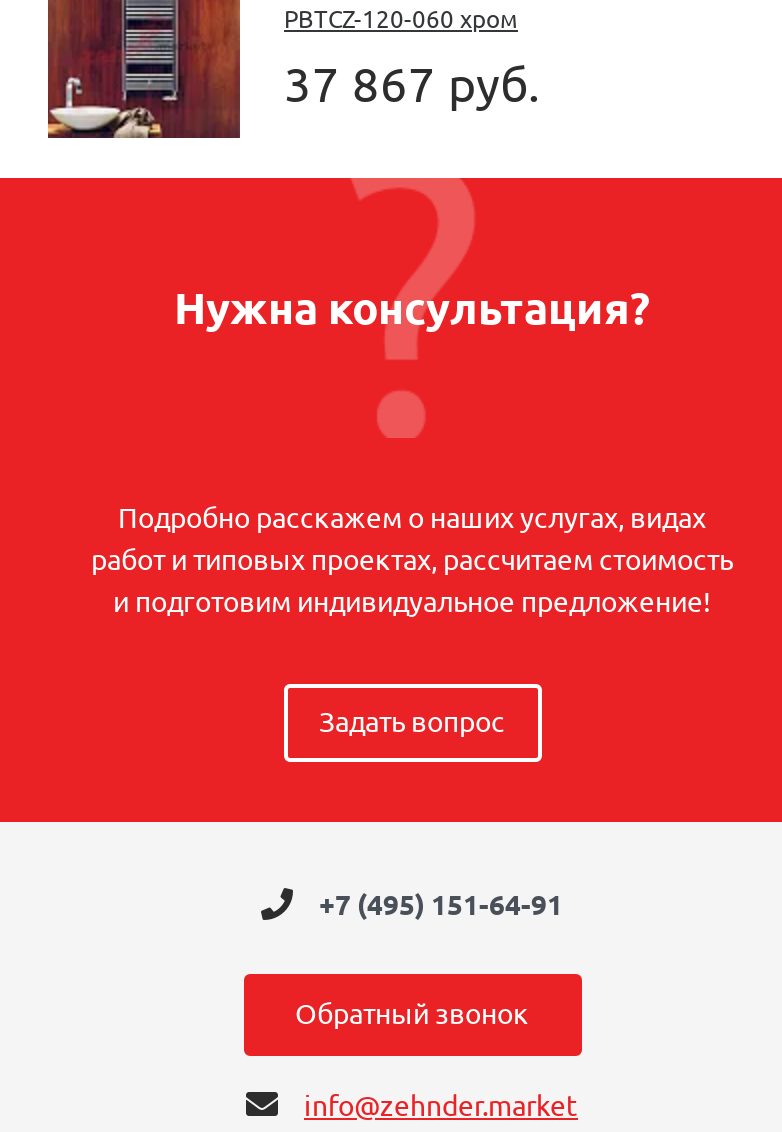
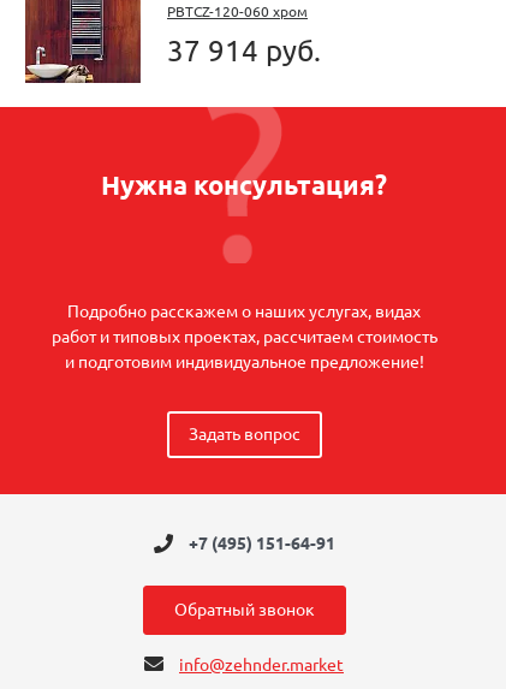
[284,58,540,112] 37 867 руб. -> [167,35,321,67] 37 914 руб.

